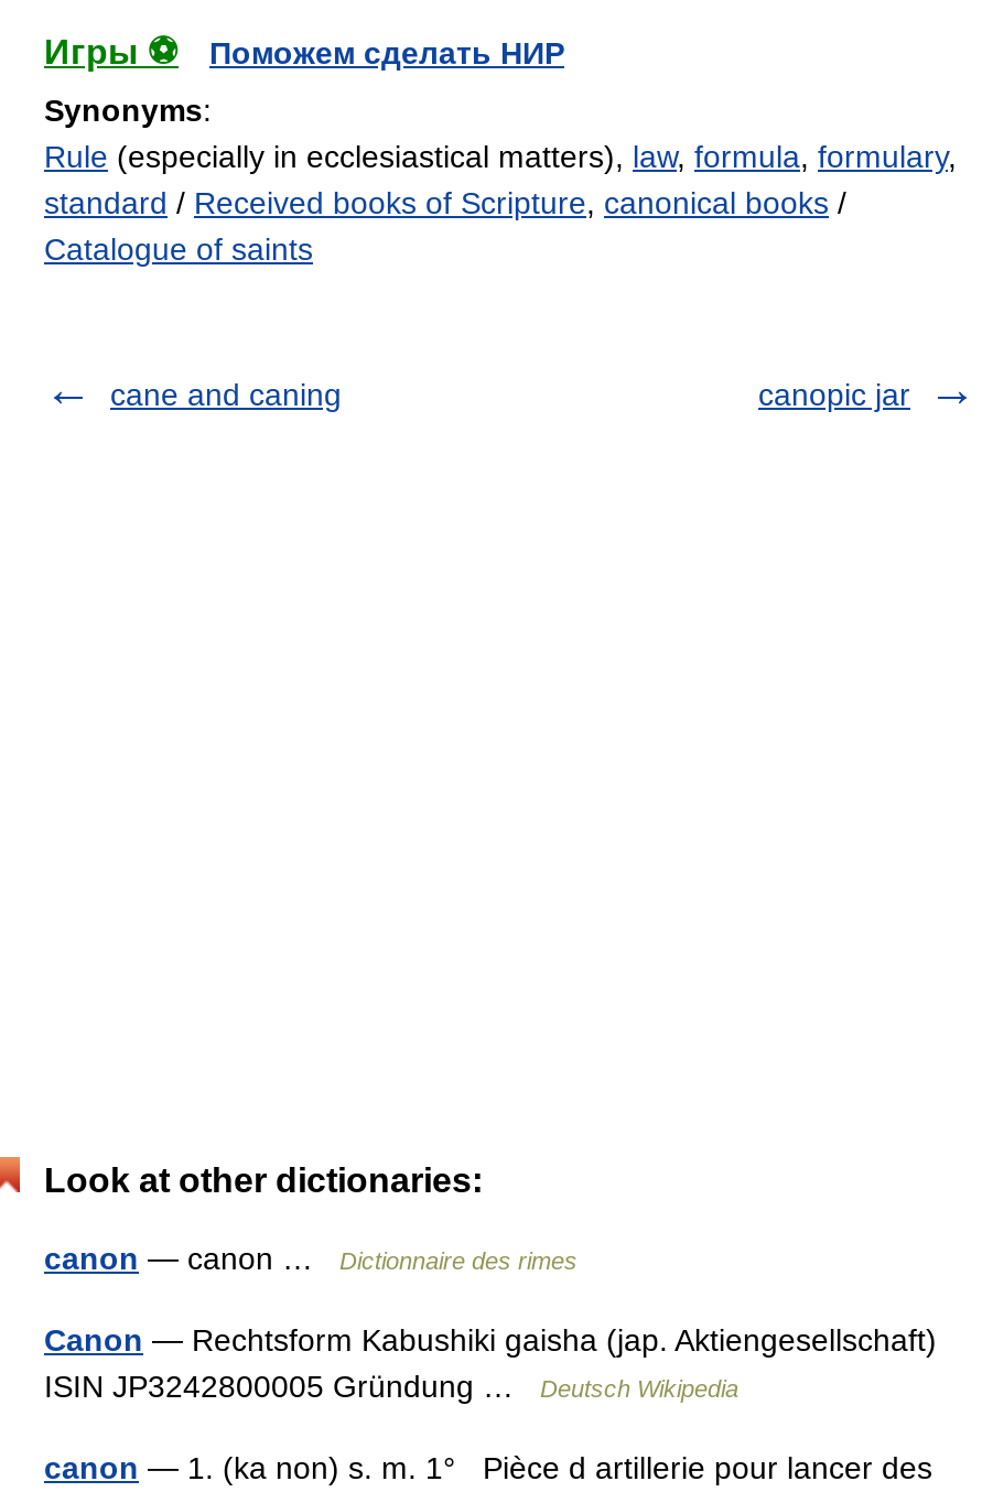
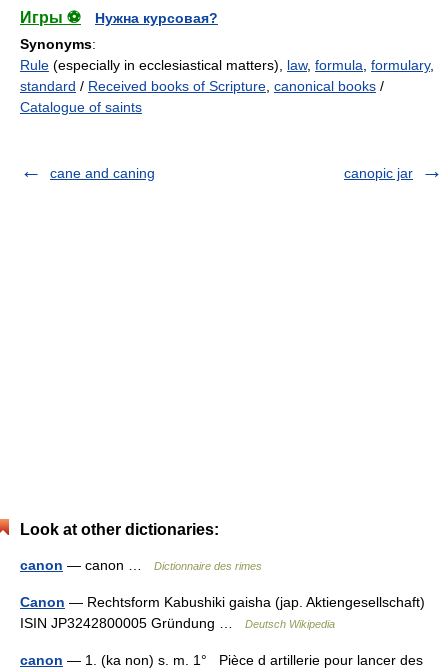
[209,35,564,71] Поможем сделать НИР -> [95,10,218,26] Нужна курсовая?

